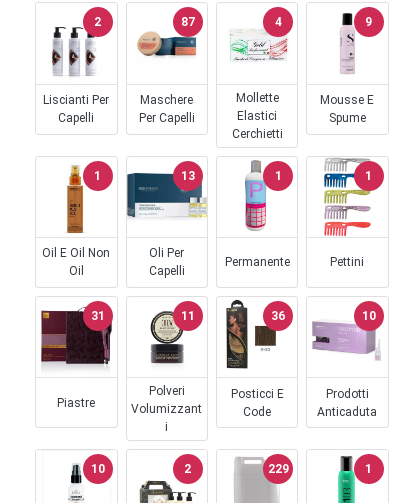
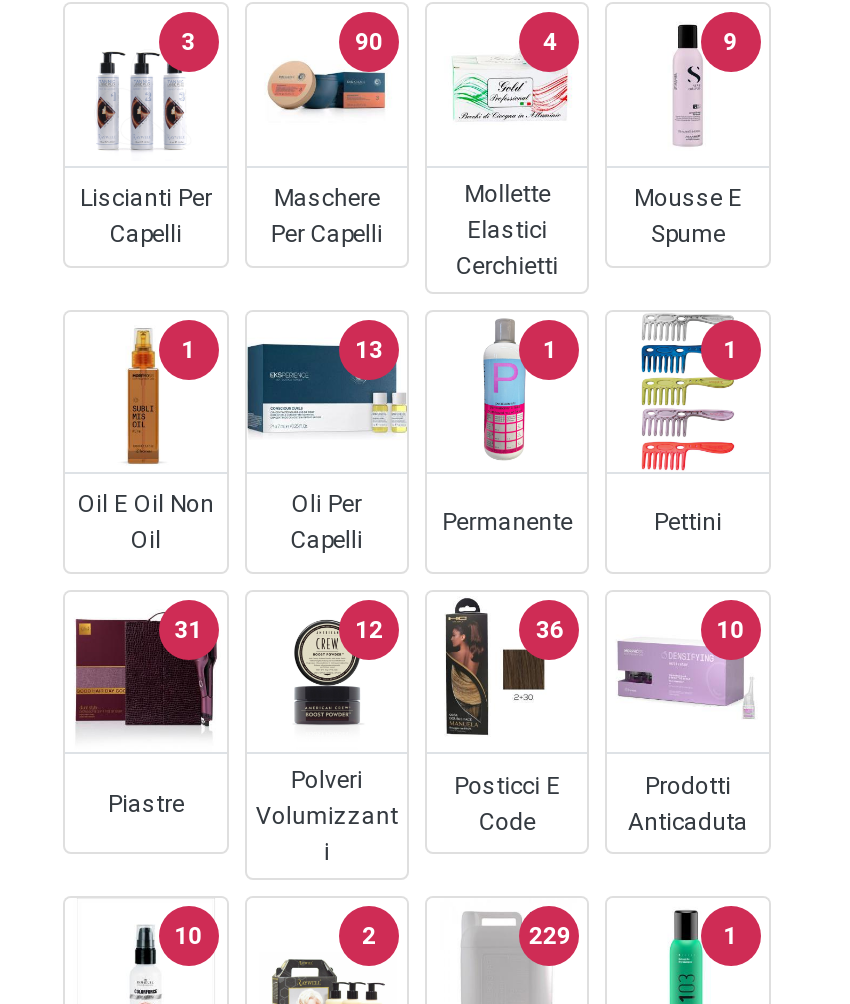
[94,15,101,29] 2 -> [181,29,195,57] 3
[181,15,195,29] 87 -> [355,29,383,57] 90
[181,309,195,323] 11 -> [355,616,383,644] 12

